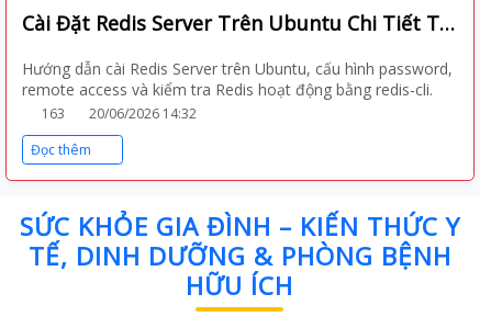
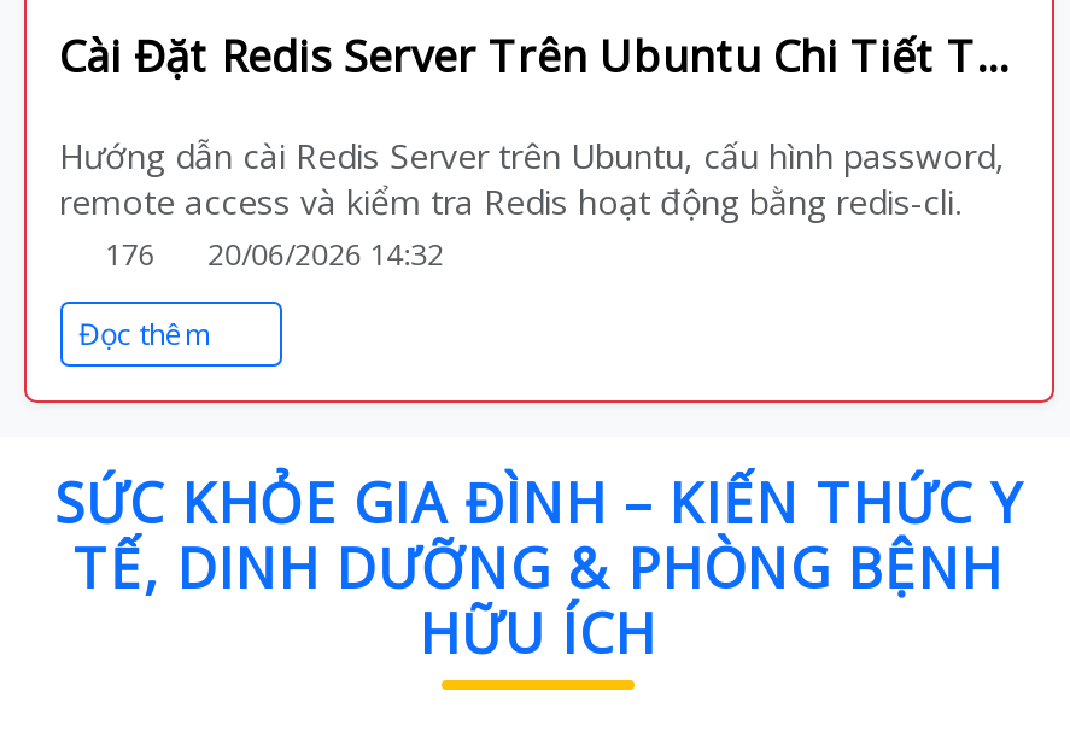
[42,104,197,122] 163 20/06/2026 14:32 -> [104,233,444,274] 176 20/06/2026 14:32

